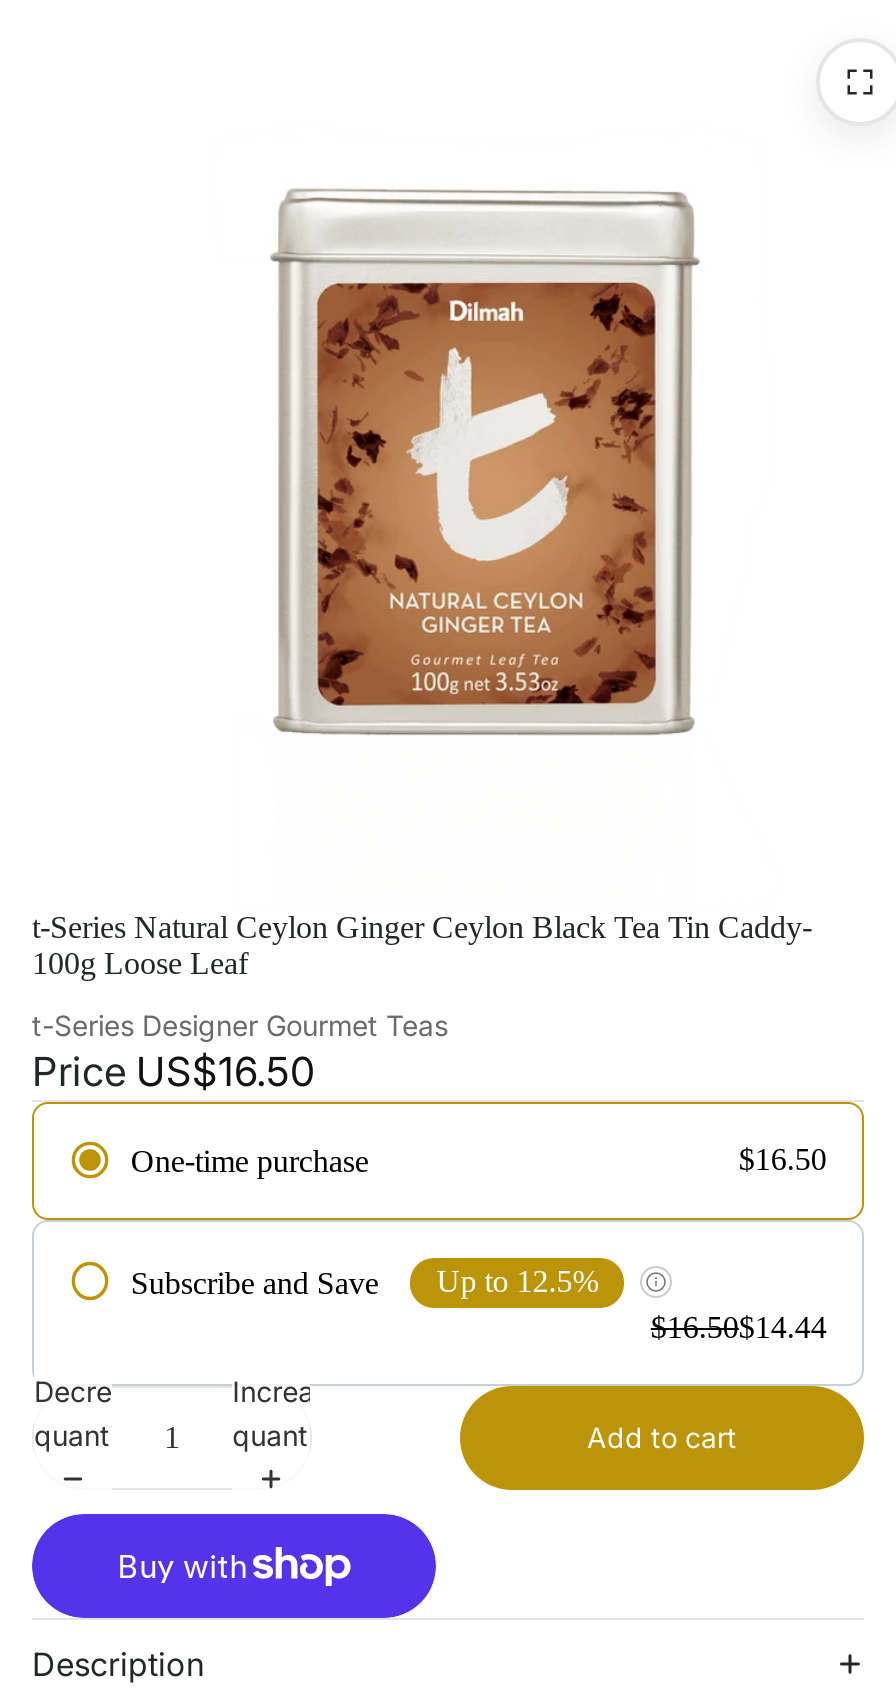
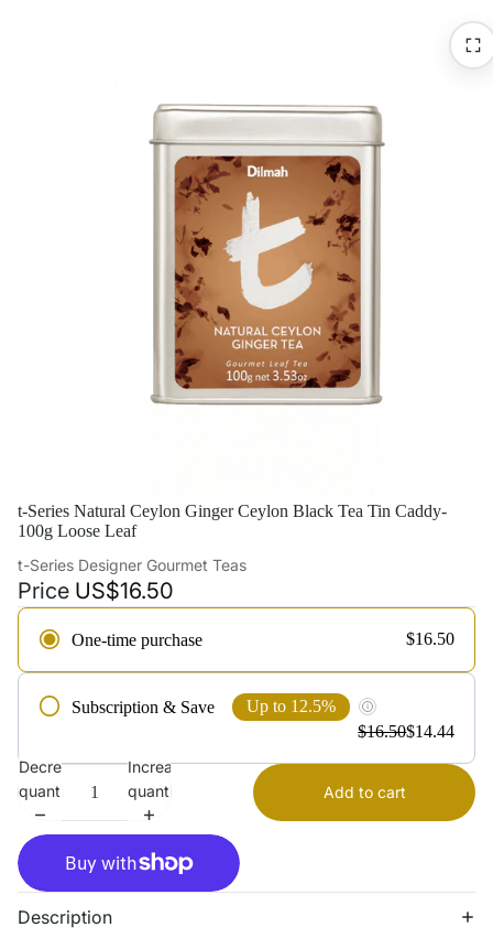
[131,1266,379,1300] Subscribe and Save -> [72,698,215,716] Subscription & Save

